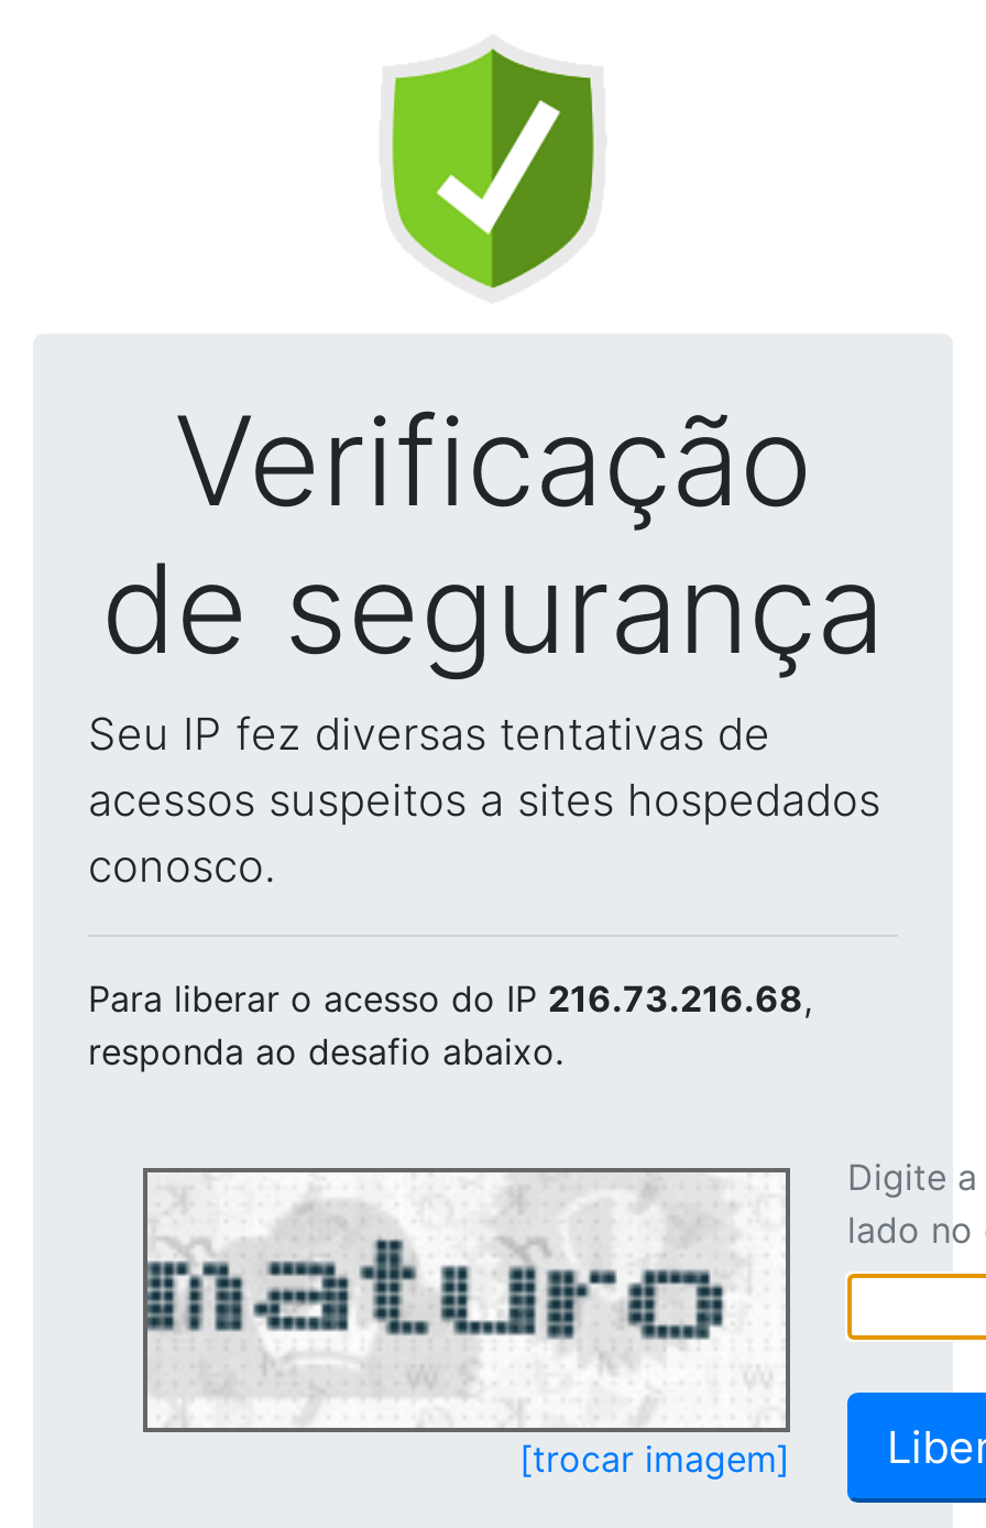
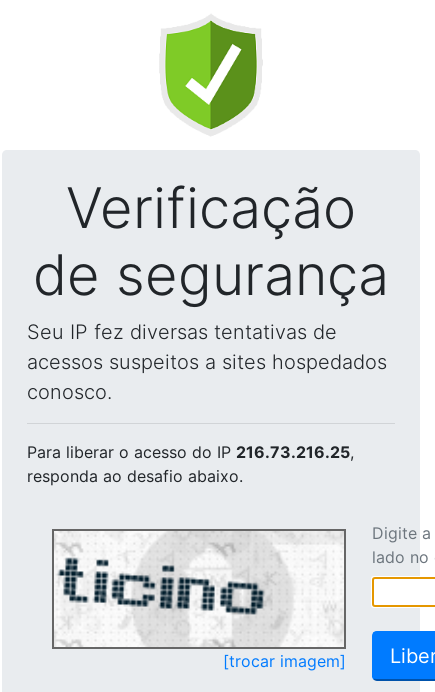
[88,976,812,1021] Para liberar o acesso do IP 216.73.216.68, -> [27,442,354,462] Para liberar o acesso do IP 216.73.216.25,
[145,1177,726,1426] [image] -> [54,534,316,645] [image]

